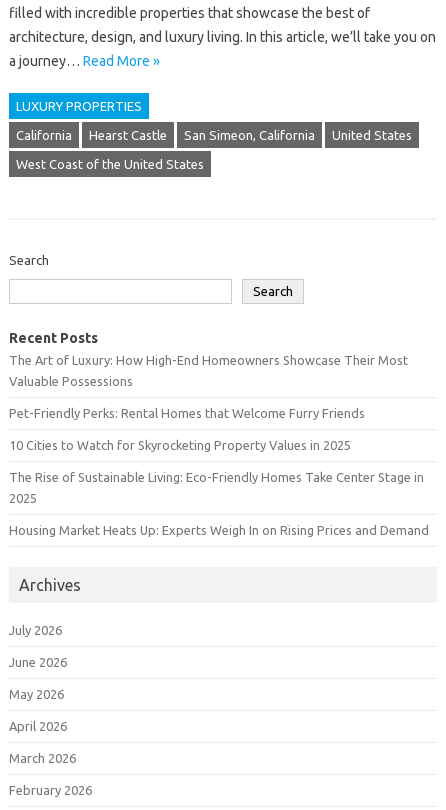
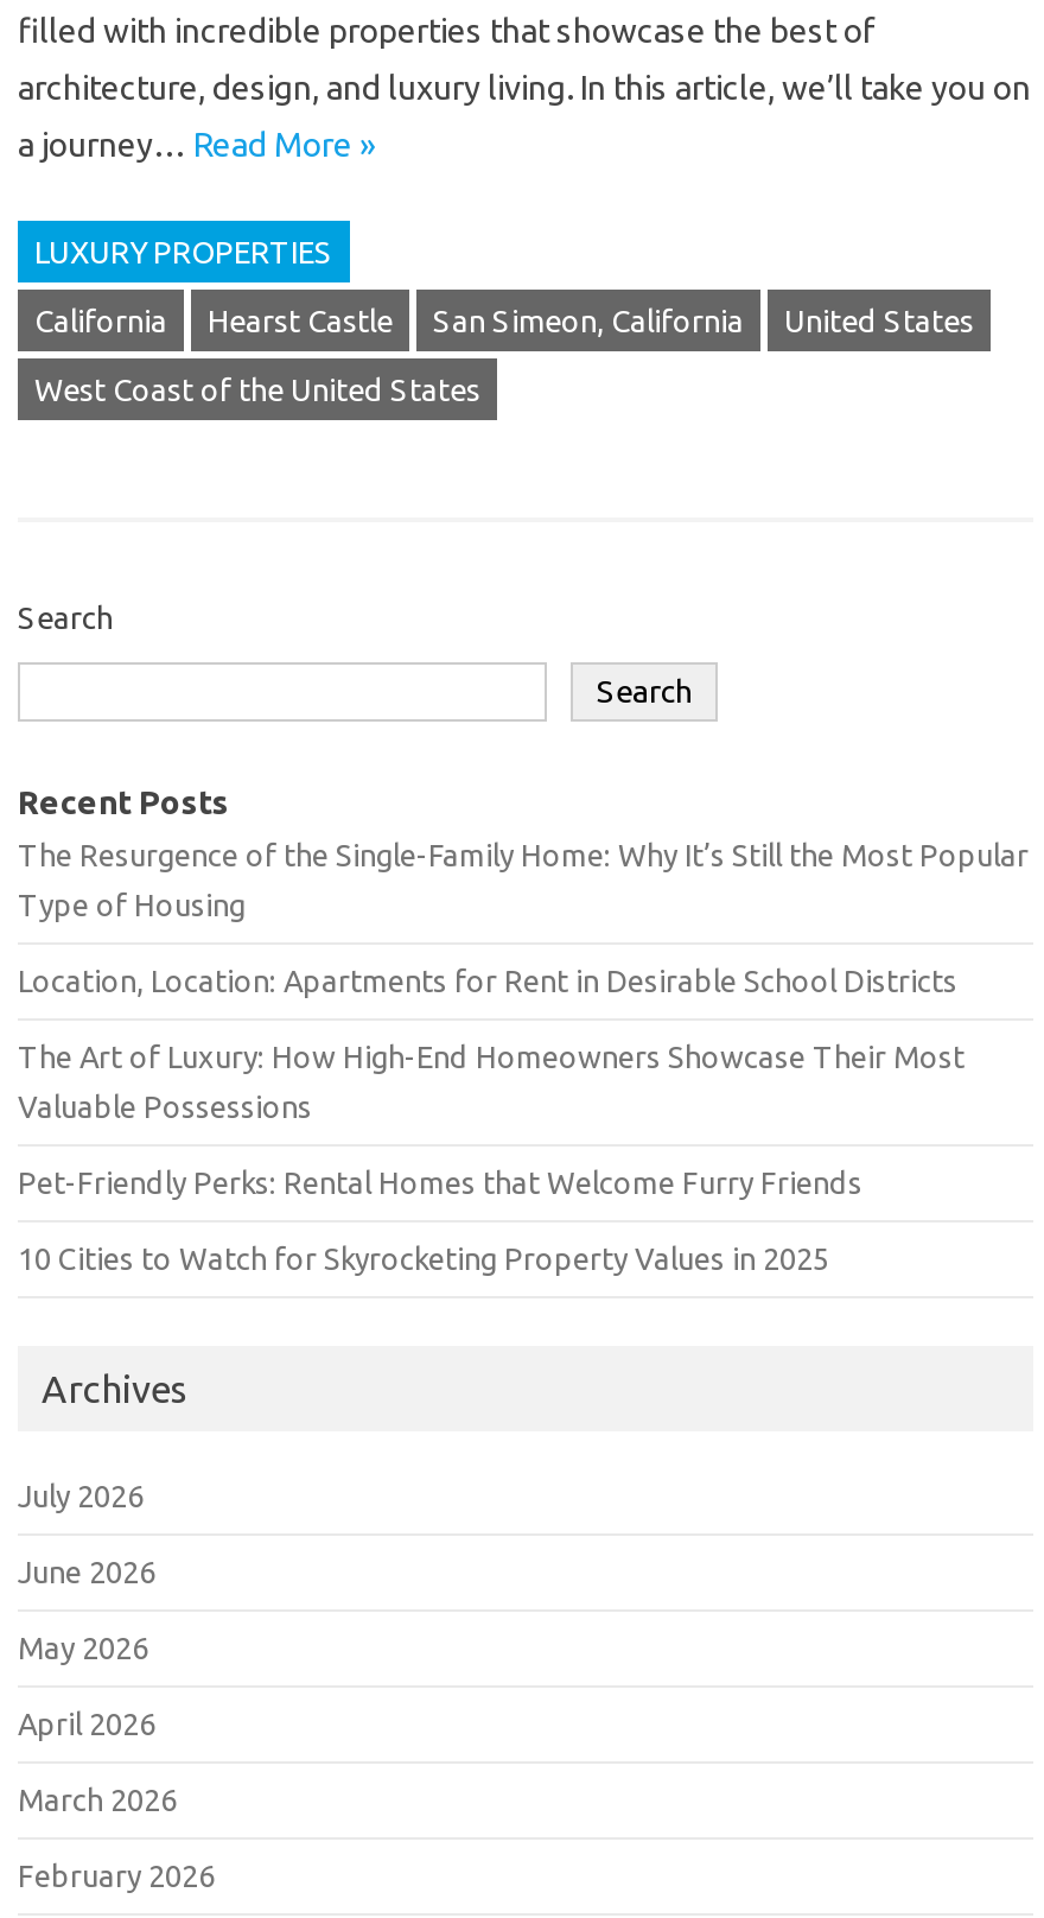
none -> [18,838,1029,997] The Resurgence of the Single-Family Home: Why It’s Still the Most Popular | Type of Housing | Location, Location: Apartments for Rent in Desirable School Districts
moved [9,353,408,452] -> [18,1040,965,1275]: The Art of Luxury: How High-End Homeowners Showcase Their Most | Valuable Possessions | Pet-Friendly Perks: Rental Homes that Welcome Furry Friends | 10 Cities to Watch for Skyrocketing Property Values in 2025
[9,470,429,537] The Rise of Sustainable Living: Eco-Friendly Homes Take Center Stage in | 2025 | Housing Market Heats Up: Experts Weigh In on Rising Prices and Demand -> none

